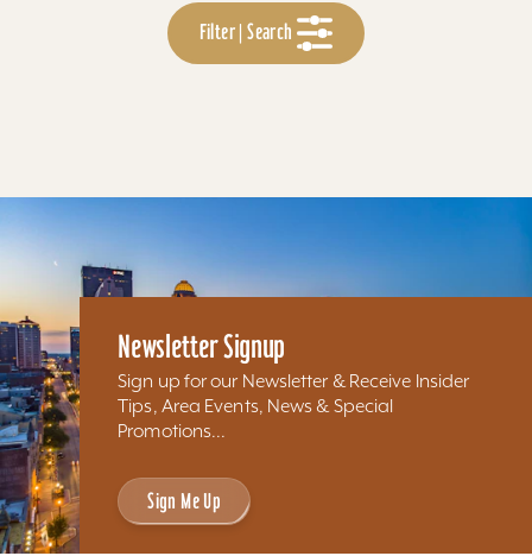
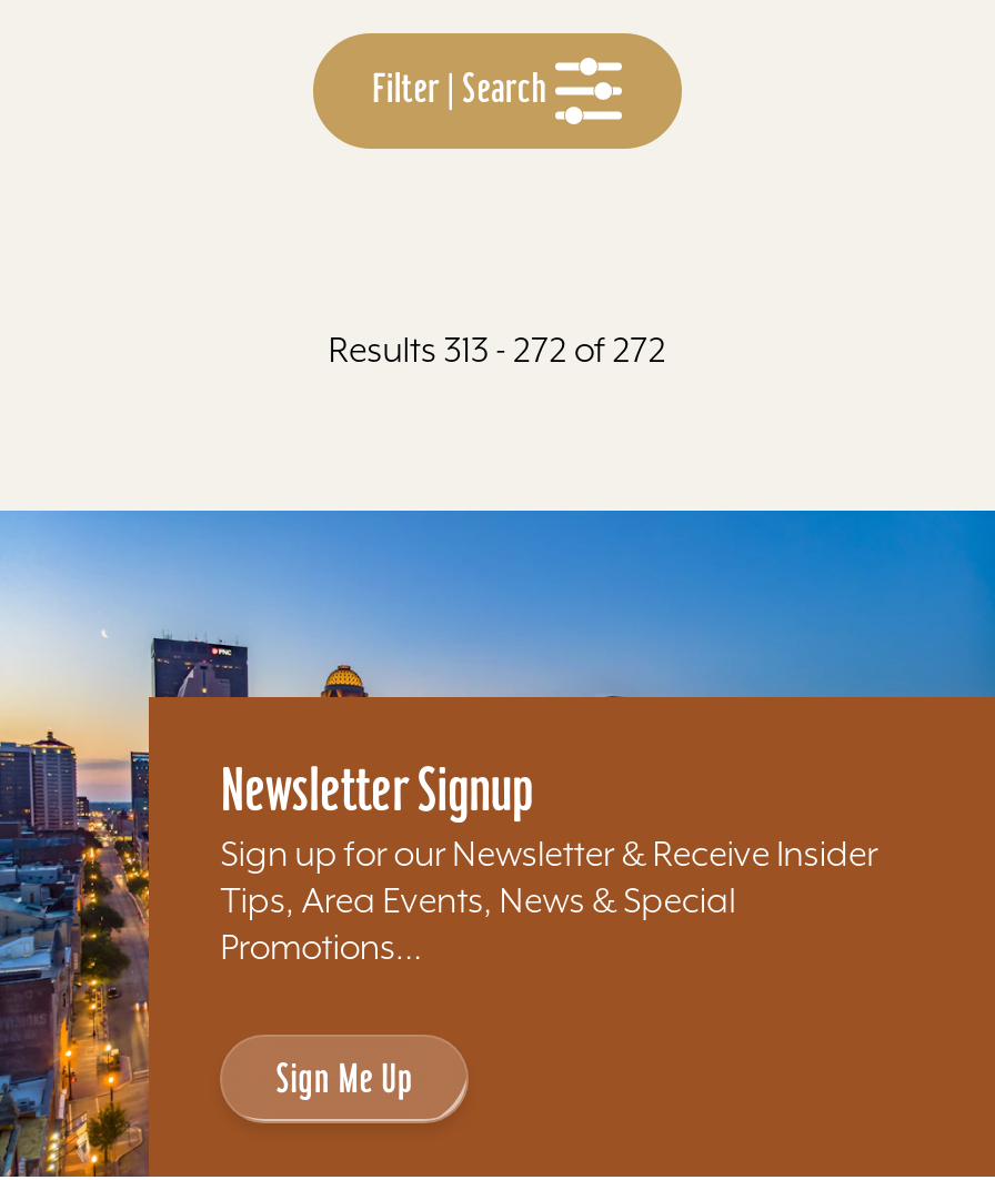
none -> [328,329,667,371] Results 313 - 272 of 272

